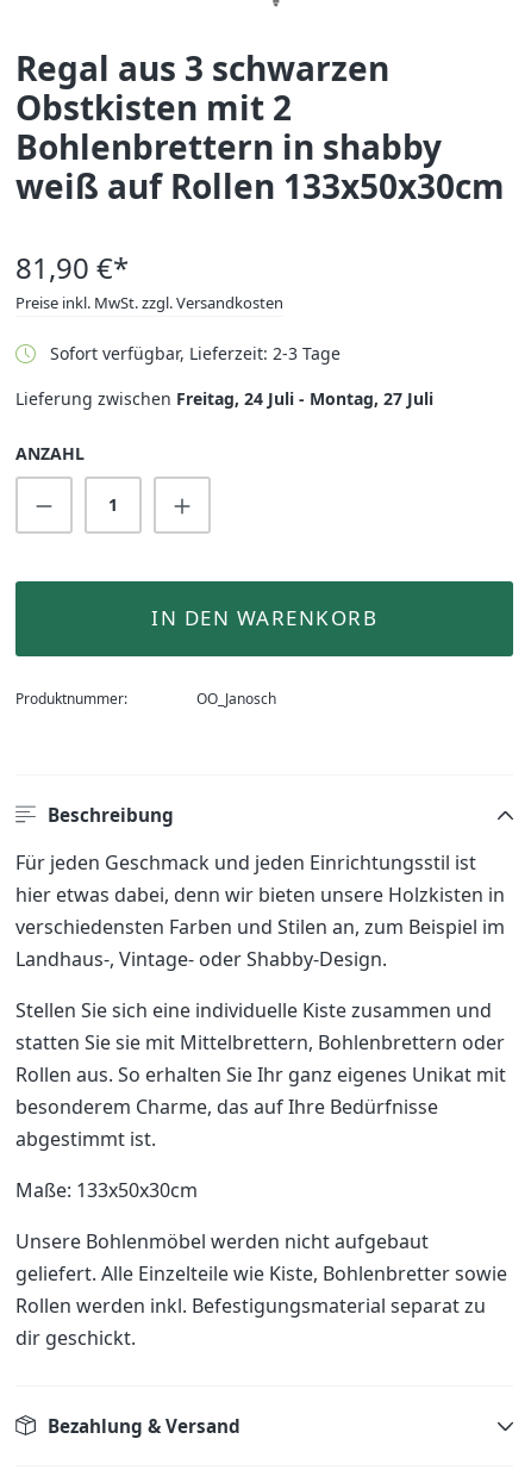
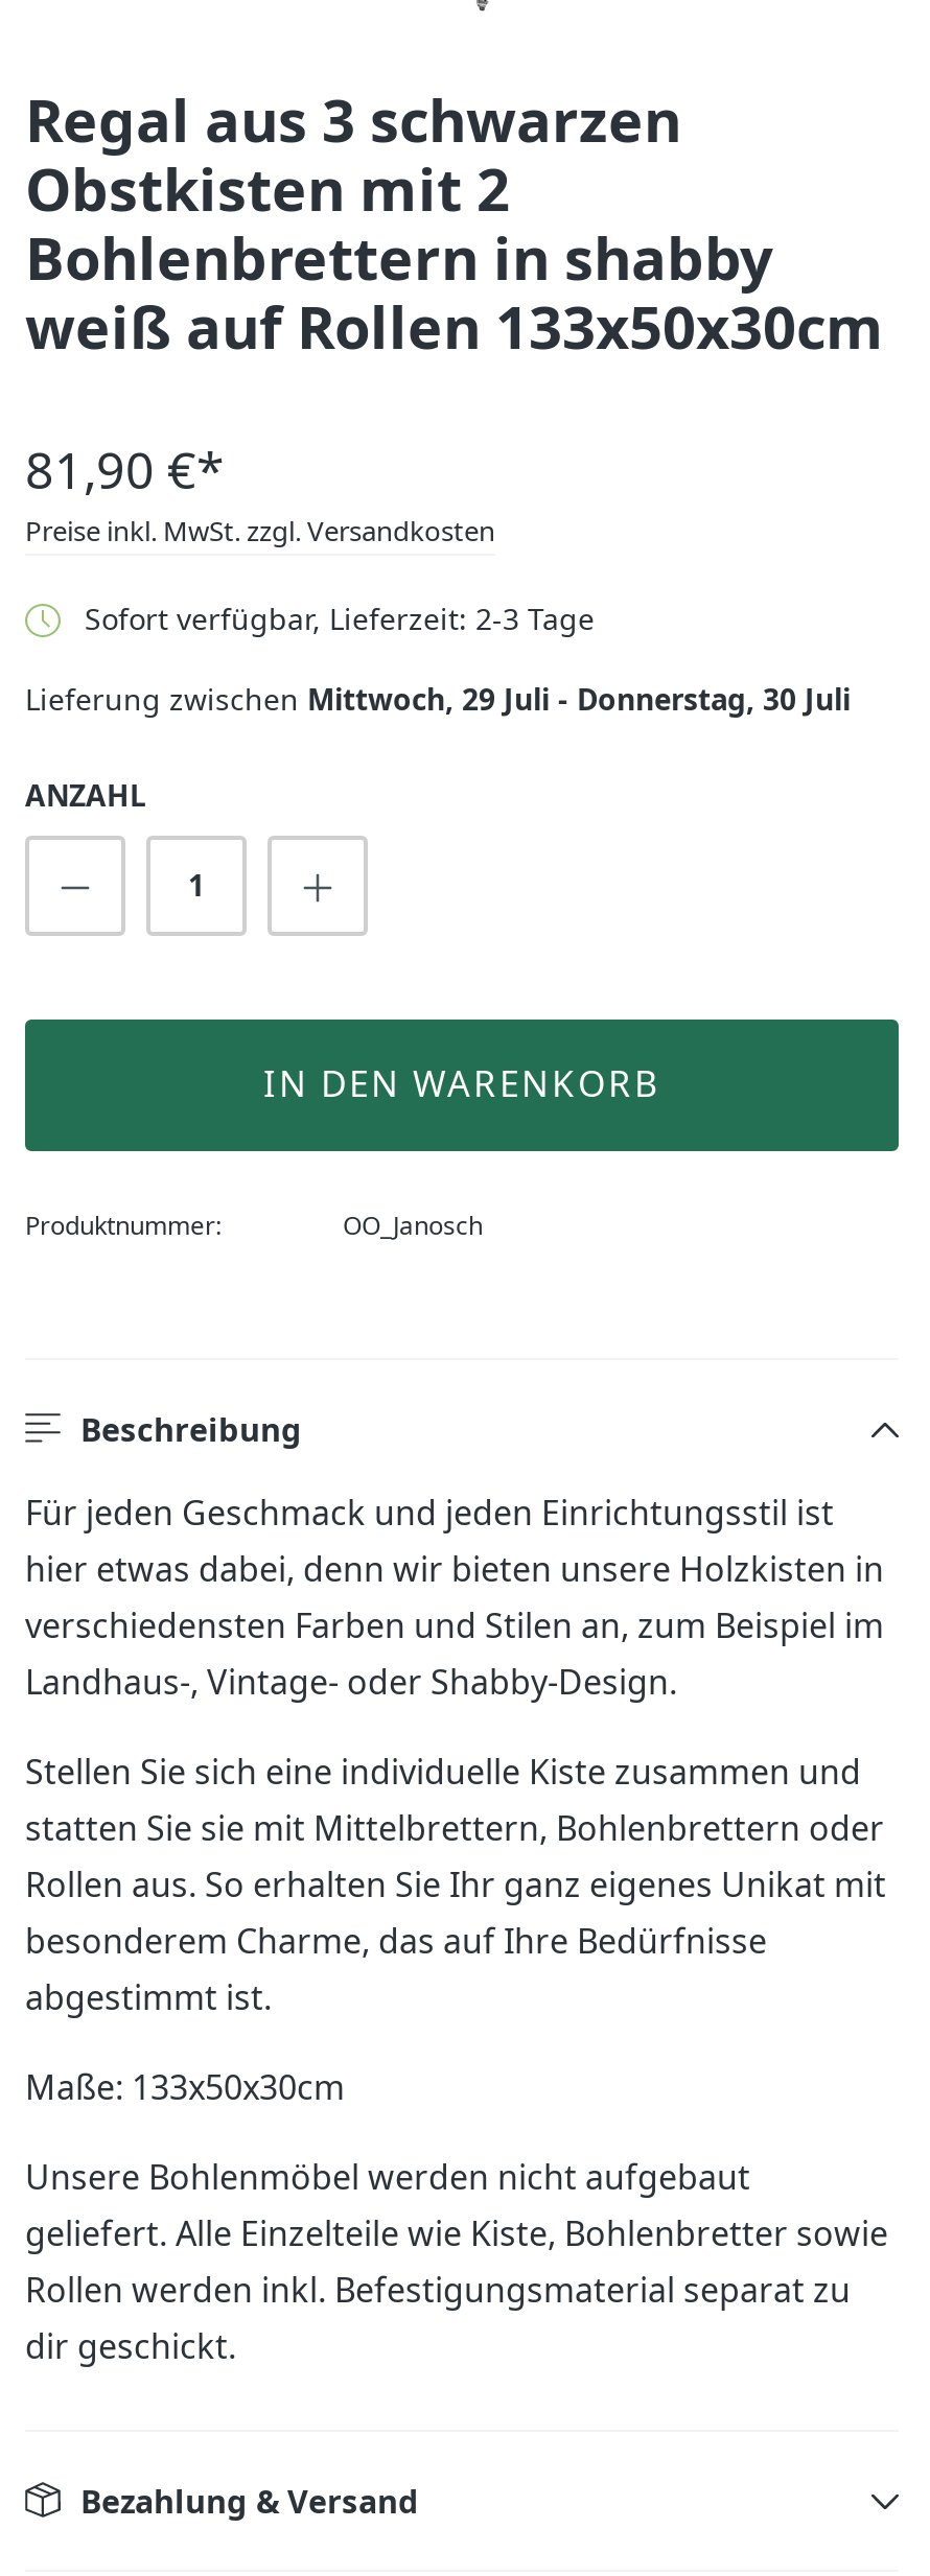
[15,387,433,409] Lieferung zwischen Freitag, 24 Juli - Montag, 27 Juli -> [25,678,851,718] Lieferung zwischen Mittwoch, 29 Juli - Donnerstag, 30 Juli

